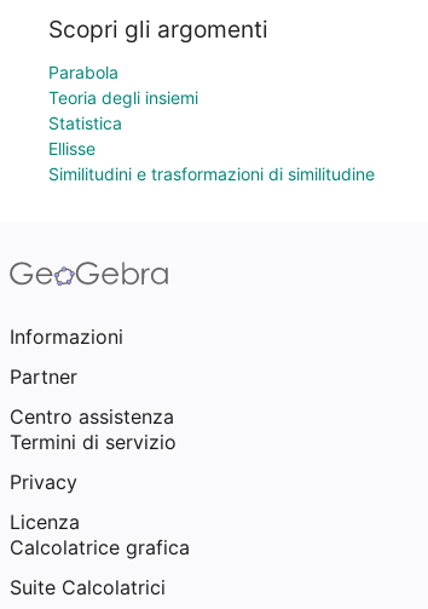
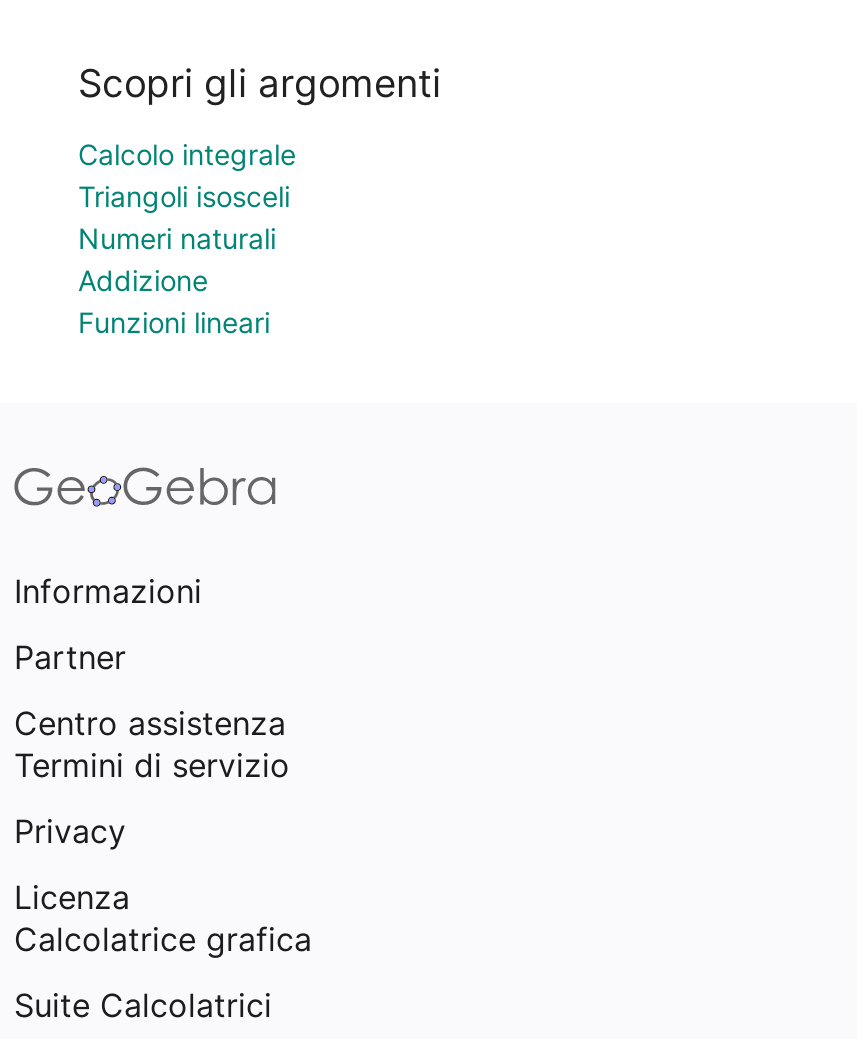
[48,62,375,184] Parabola | Teoria degli insiemi | Statistica | Ellisse | Similitudini e trasformazioni di similitudine -> [78,137,296,339] Calcolo integrale | Triangoli isosceli | Numeri naturali | Addizione | Funzioni lineari

